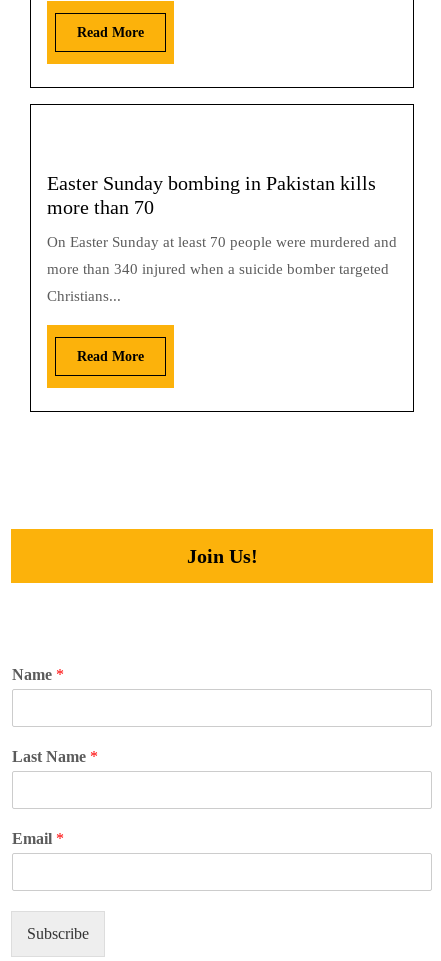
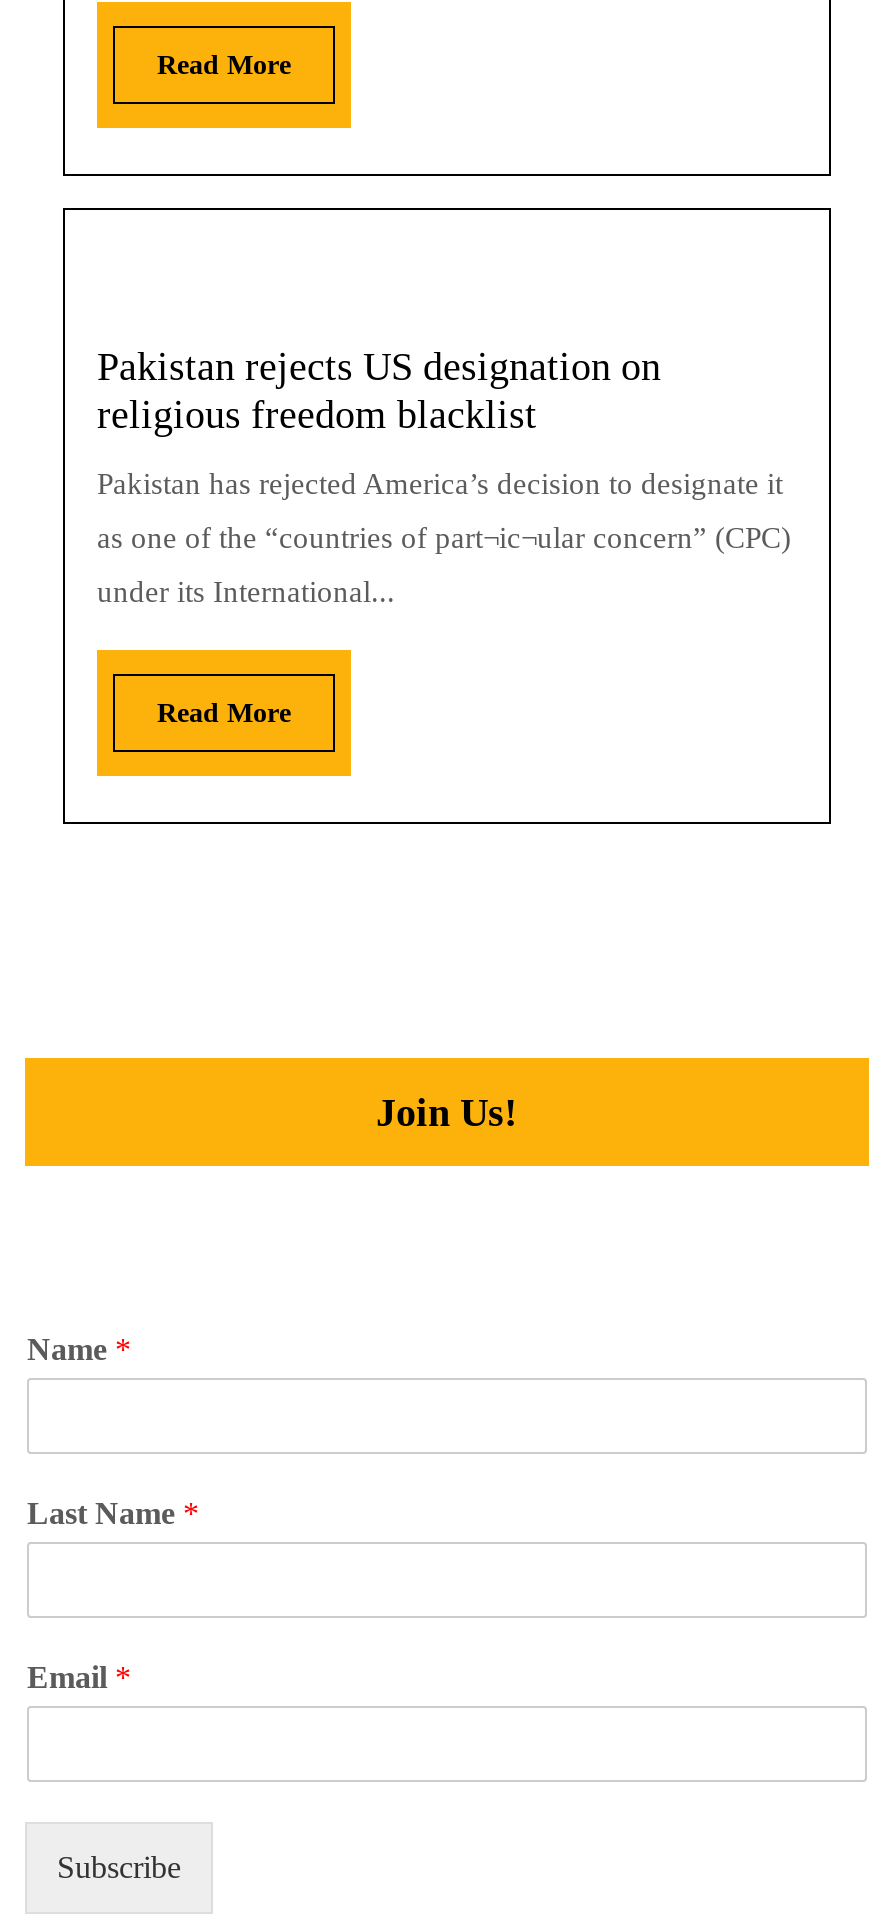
[47,172,376,218] Easter Sunday bombing in Pakistan kills | more than 70 -> [97,344,661,436] Pakistan rejects US designation on | religious freedom blacklist
[47,234,397,250] On Easter Sunday at least 70 people were murdered and -> [97,468,783,500] Pakistan has rejected America’s decision to designate it
[47,261,389,277] more than 340 injured when a suicide bomber targeted -> [97,522,791,554] as one of the “countries of part¬ic¬ular concern” (CPC)
[47,288,121,304] Christians... -> [97,576,395,608] under its International...

